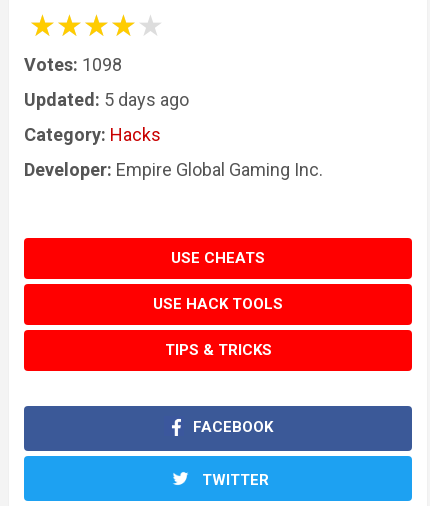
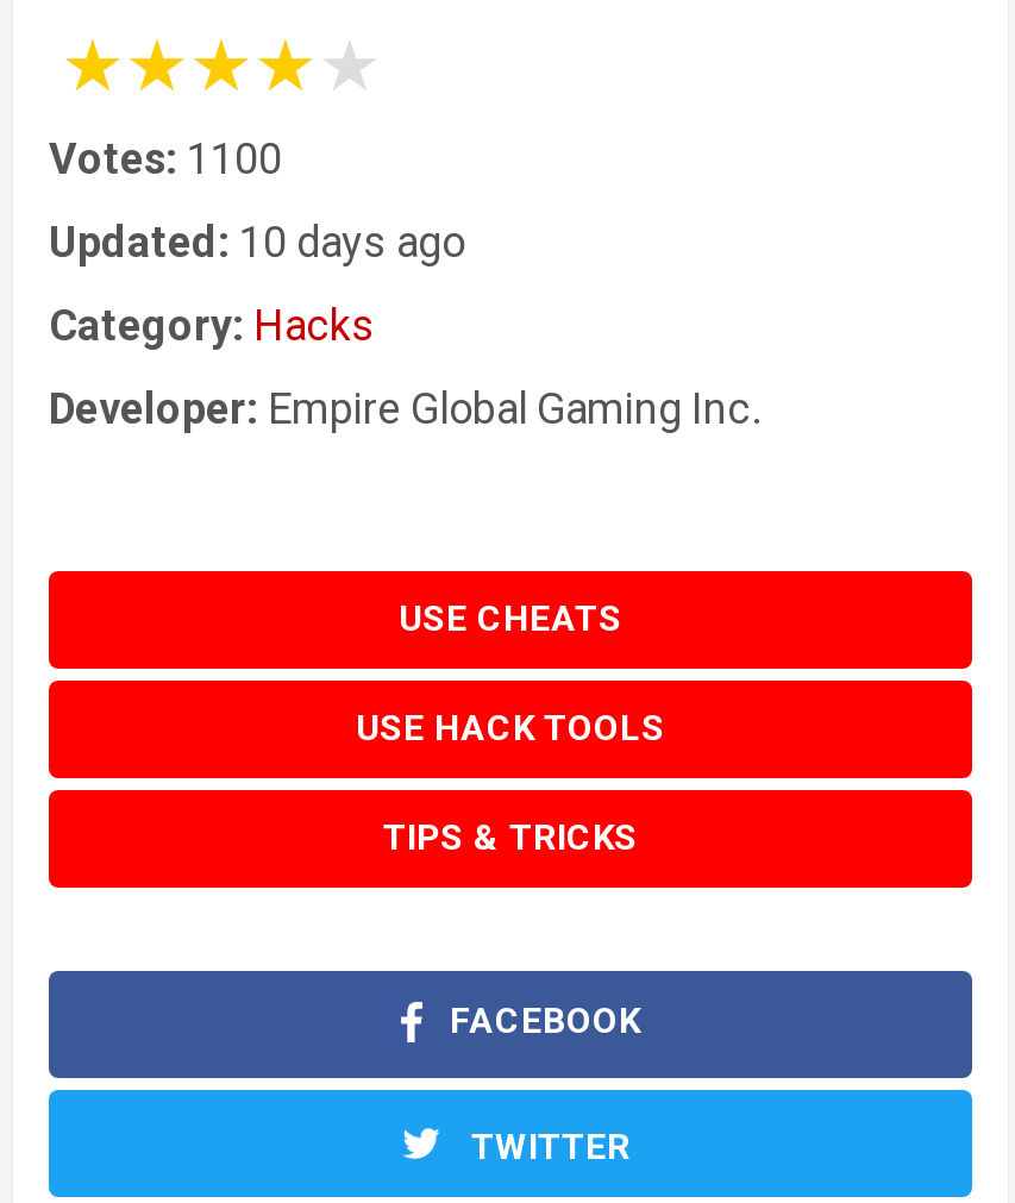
[24,54,122,75] Votes: 1098 -> [49,134,282,184] Votes: 1100
[24,89,189,110] Updated: 5 days ago -> [49,218,465,268] Updated: 10 days ago

